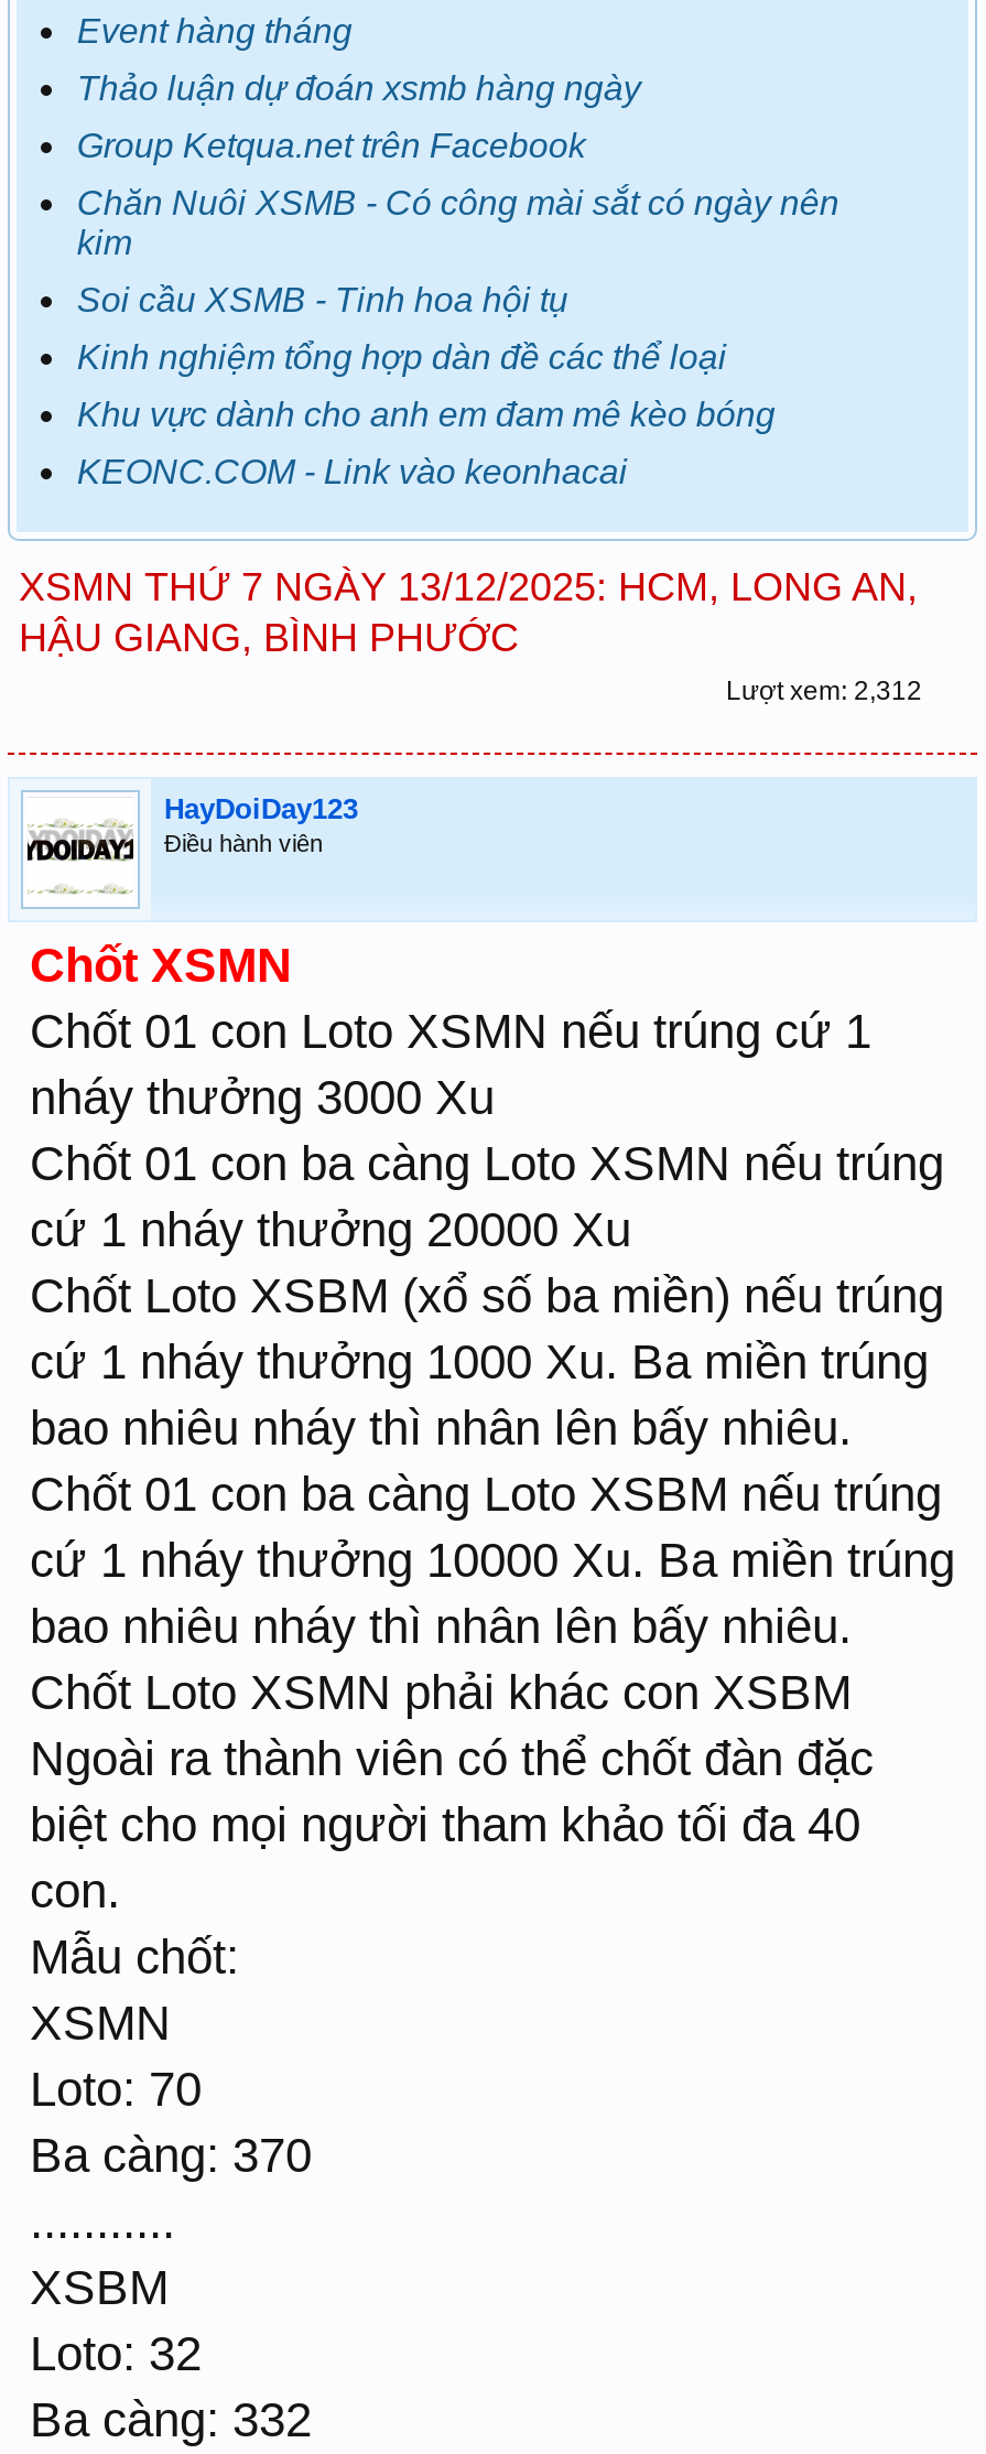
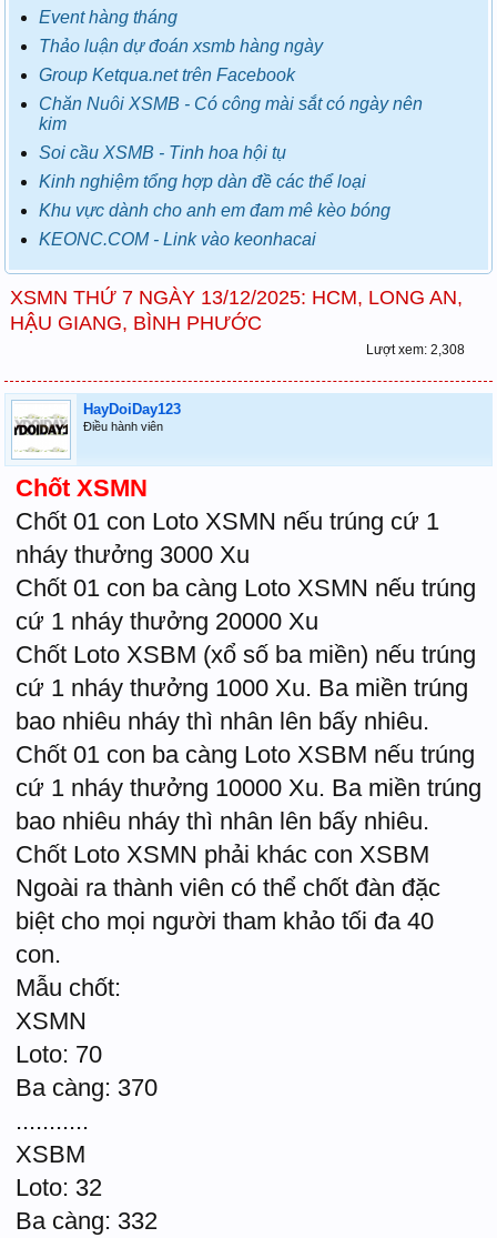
[726,675,922,706] Lượt xem: 2,312 -> [366,342,465,358] Lượt xem: 2,308

